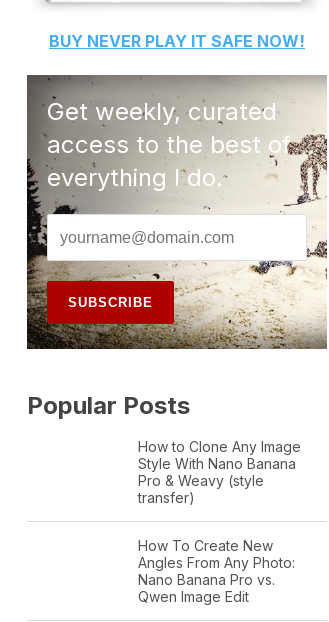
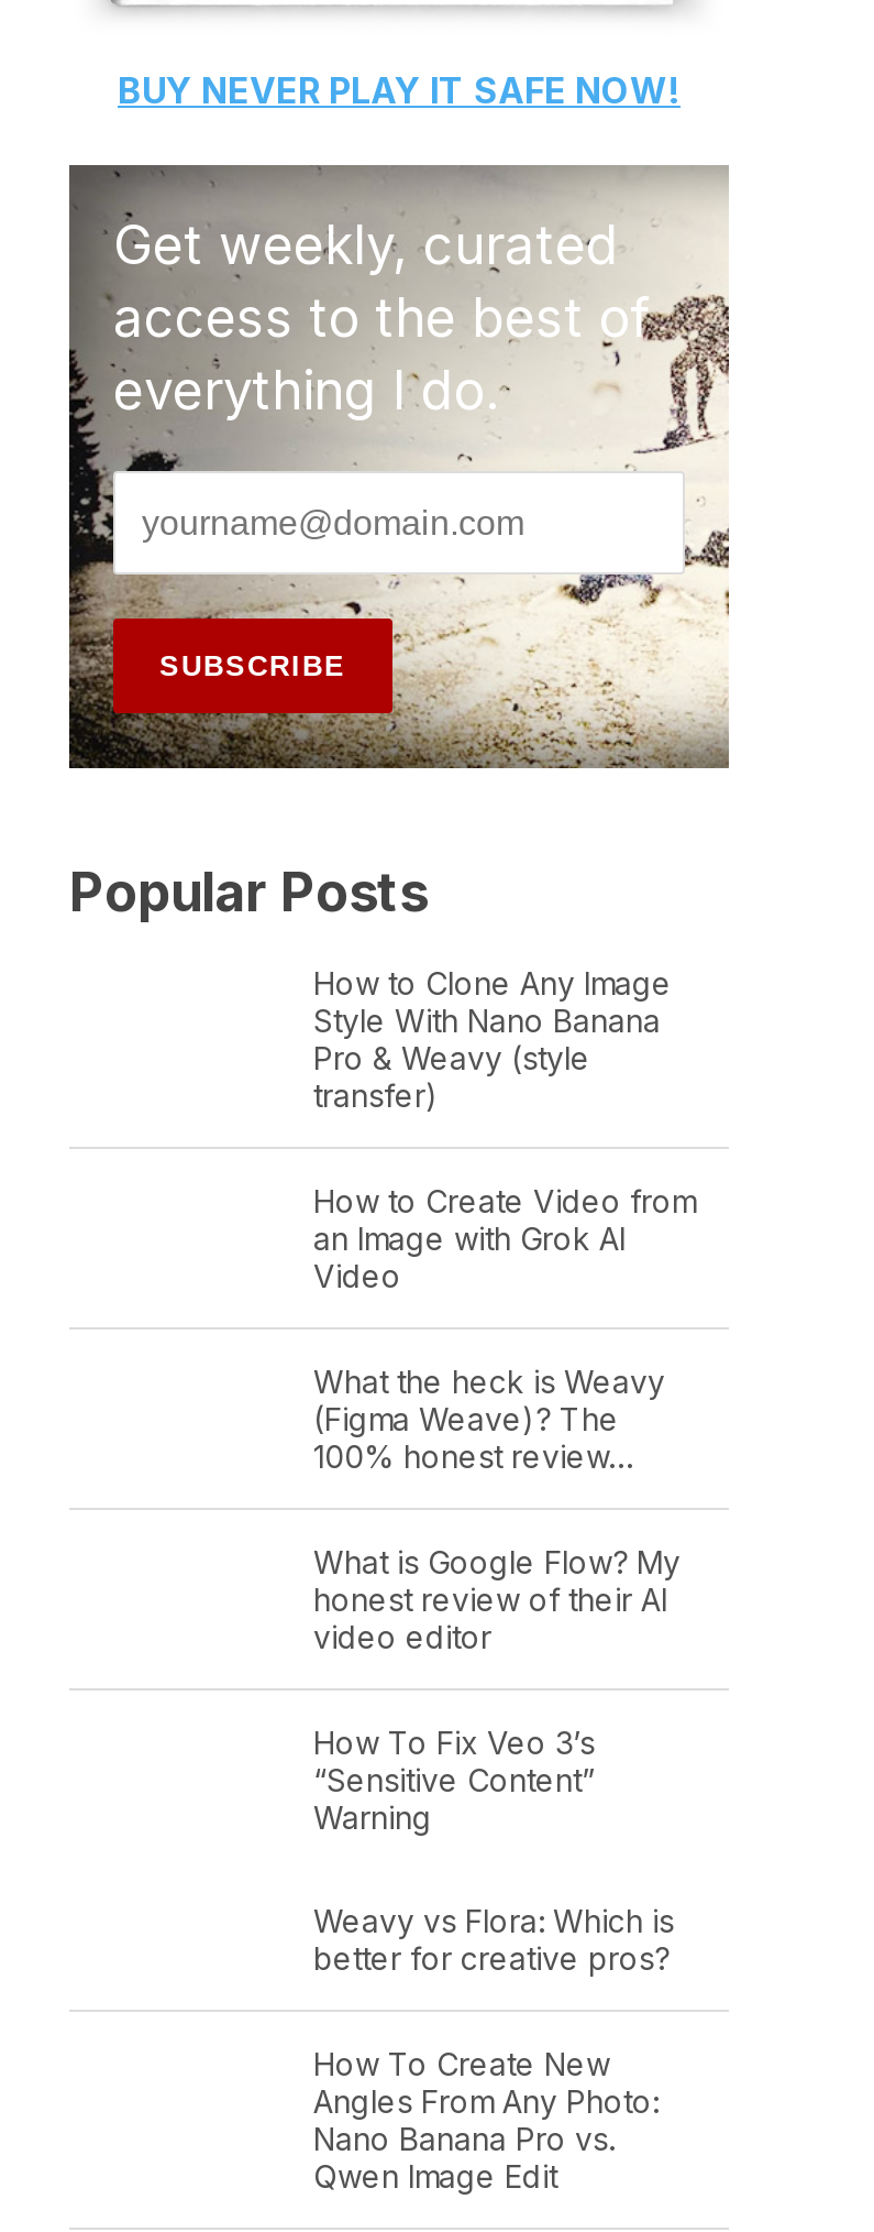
none -> [313,1182,696,1977] How to Create Video from | an Image with Grok AI | Video | What the heck is Weavy | (Figma Weave)? The | 100% honest review… | What is Google Flow? My | honest review of their AI | video editor | How To Fix Veo 3’s | “Sensitive Content” | Warning | Weavy vs Flora: Which is | better for creative pros?

